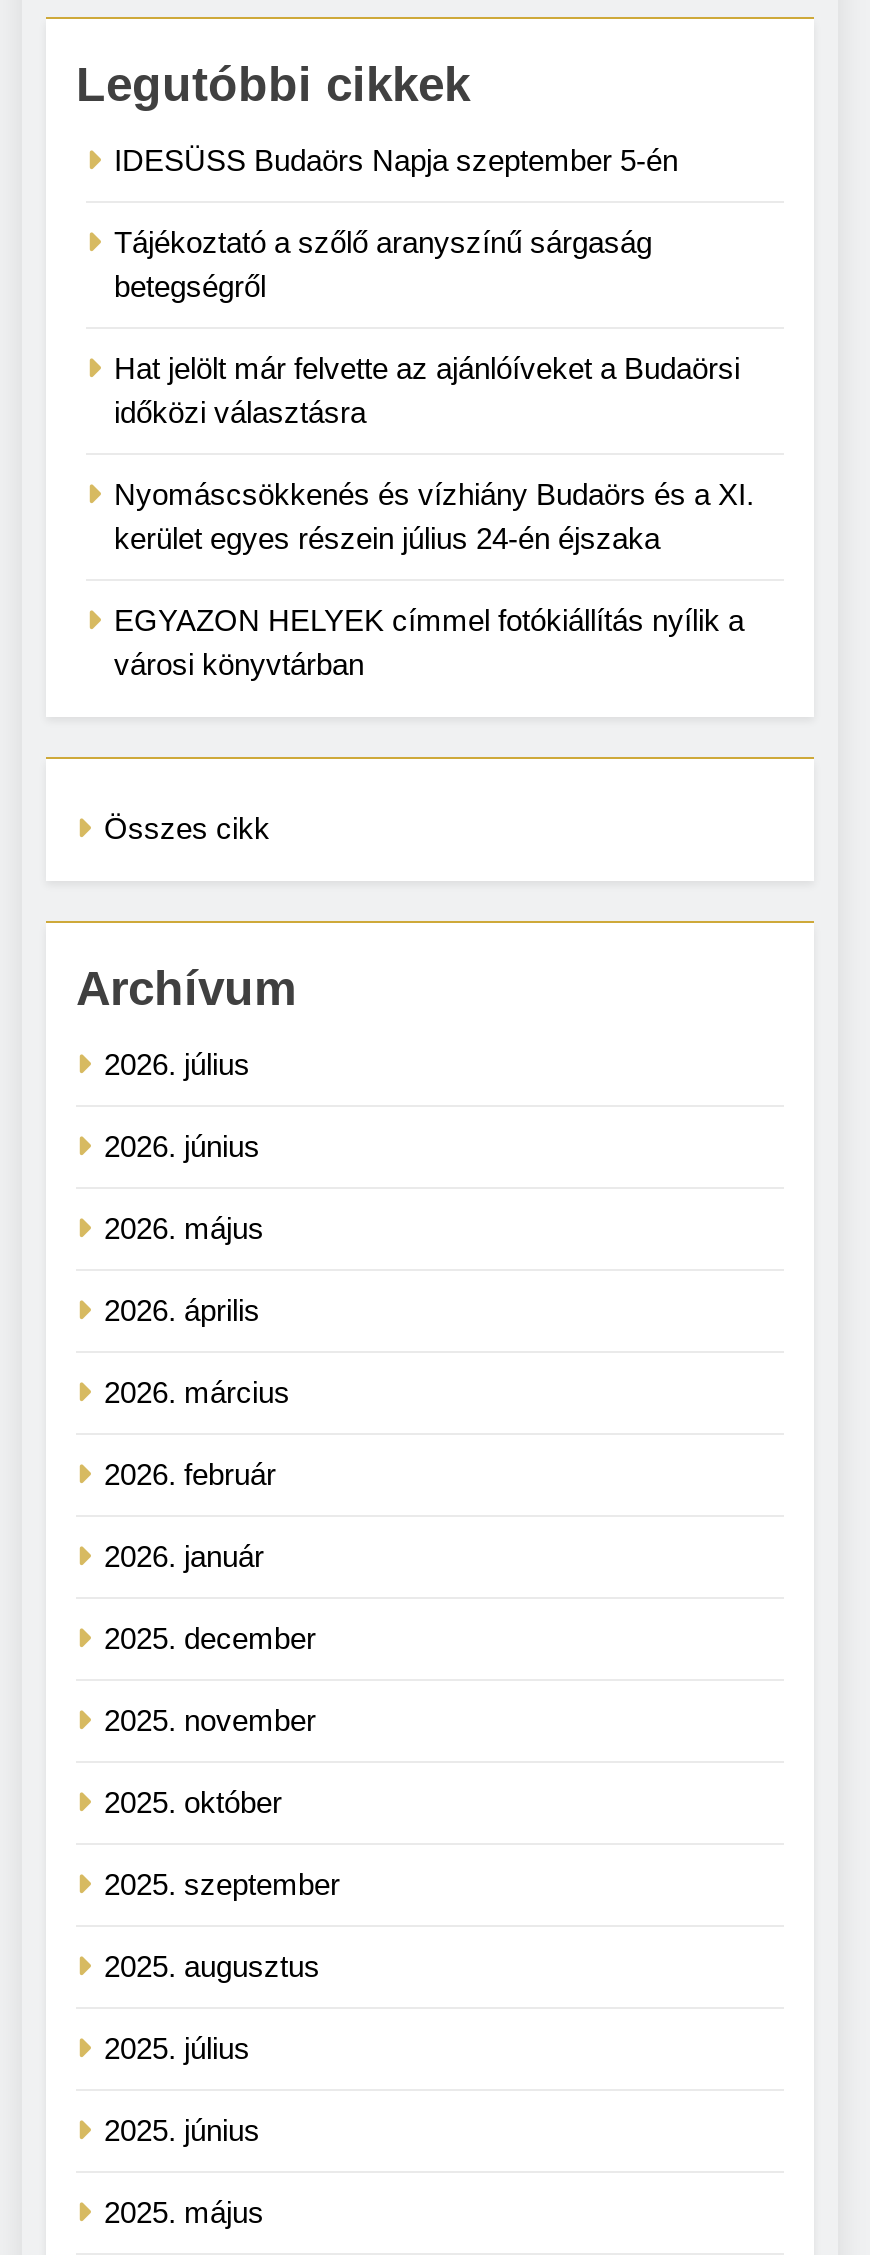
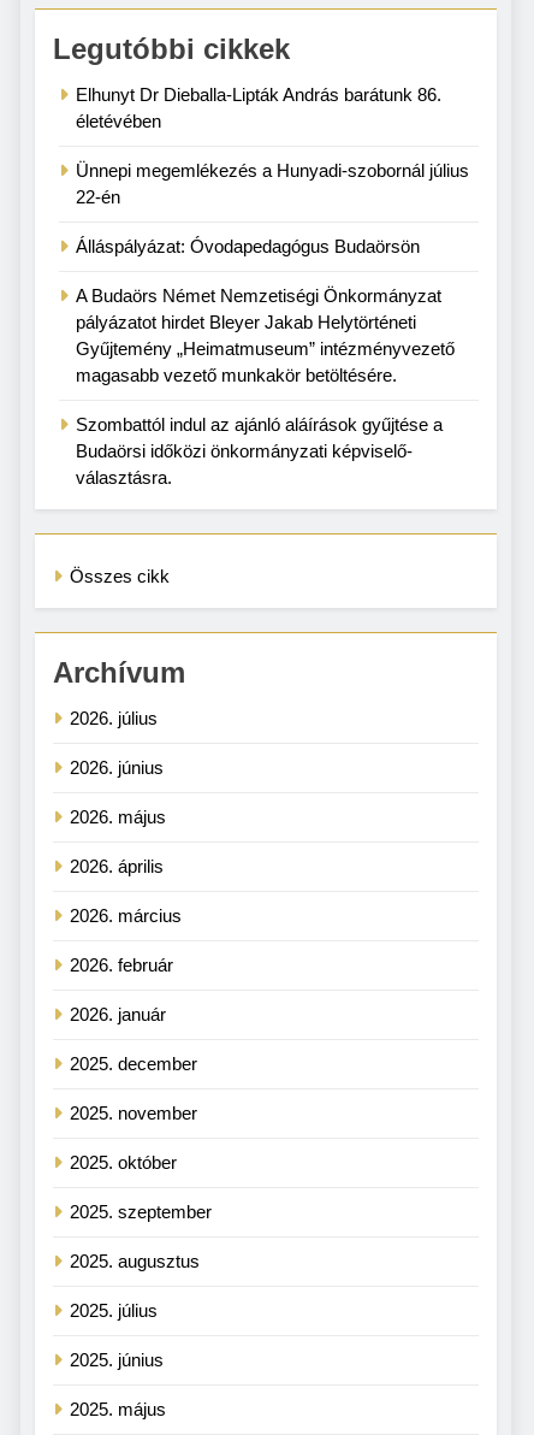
[114,143,678,177] IDESÜSS Budaörs Napja szeptember 5-én -> [76,84,441,131] Elhunyt Dr Dieballa-Lipták András barátunk 86. | életévében
[114,225,652,303] Tájékoztató a szőlő aranyszínű sárgaság | betegségről -> [76,160,469,207] Ünnepi megemlékezés a Hunyadi-szobornál július | 22-én
[114,351,740,429] Hat jelölt már felvette az ajánlóíveket a Budaörsi | időközi választásra -> [76,236,420,256] Álláspályázat: Óvodapedagógus Budaörsön
[114,477,754,555] Nyomáscsökkenés és vízhiány Budaörs és a XI. | kerület egyes részein július 24-én éjszaka -> [76,285,455,385] A Budaörs Német Nemzetiségi Önkormányzat | pályázatot hirdet Bleyer Jakab Helytörténeti | Gyűjtemény „Heimatmuseum” intézményvezető | magasabb vezető munkakör betöltésére.
[114,603,744,681] EGYAZON HELYEK címmel fotókiállítás nyílik a | városi könyvtárban -> [76,414,443,487] Szombattól indul az ajánló aláírások gyűjtése a | Budaörsi időközi önkormányzati képviselő- | választásra.

